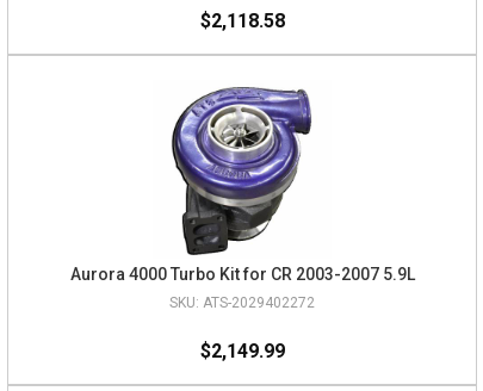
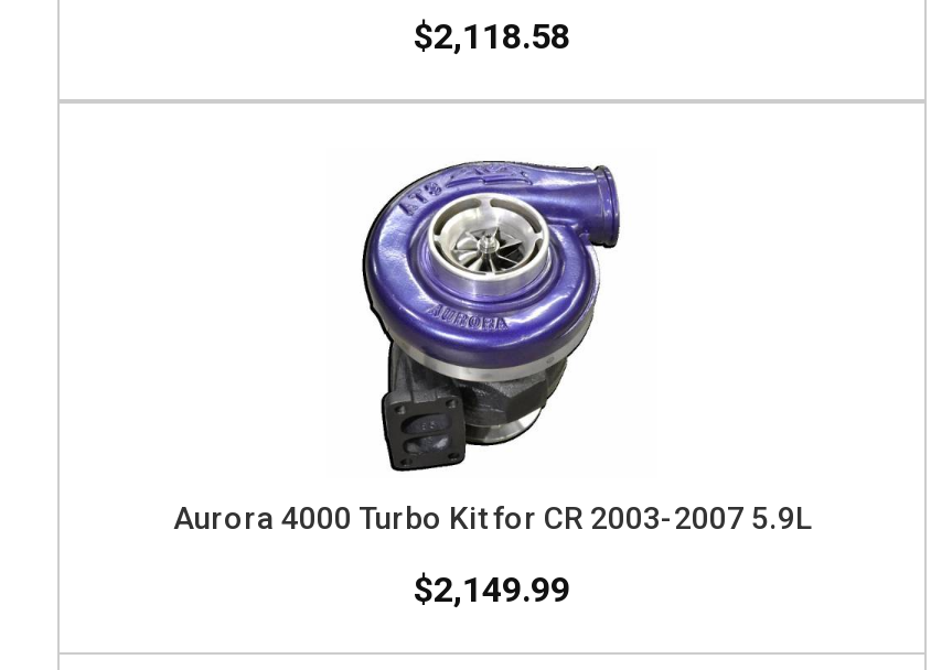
[203,295,315,312] ATS-2029402272 -> none

